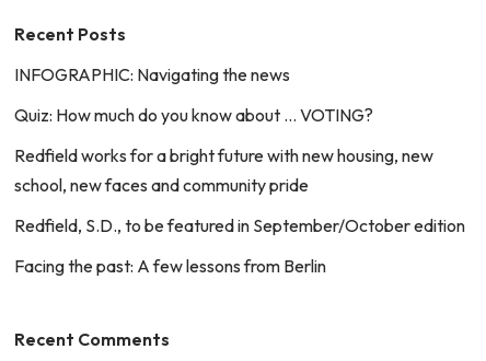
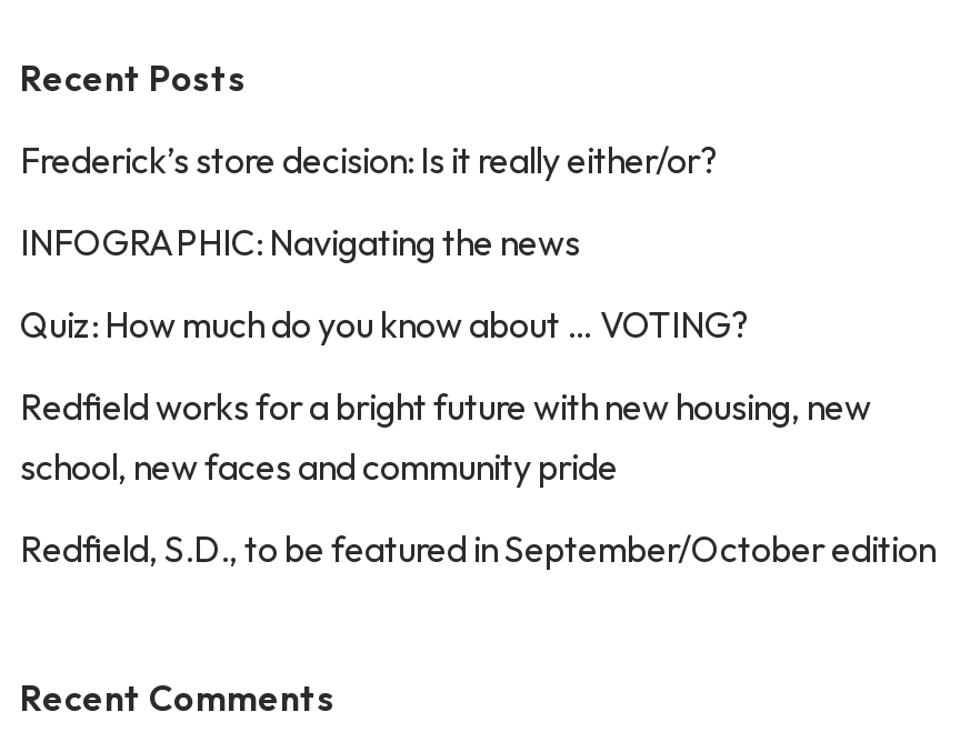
none -> [20,138,718,182] Frederick’s store decision: Is it really either/or?
moved [14,63,465,236] -> [20,220,936,571]: INFOGRAPHIC: Navigating the news | Quiz: How much do you know about … VOTING? | Redfield works for a bright future with new housing, new | school, new faces and community pride | Redfield, S.D., to be featured in September/October edition
[14,255,326,277] Facing the past: A few lessons from Berlin -> none

